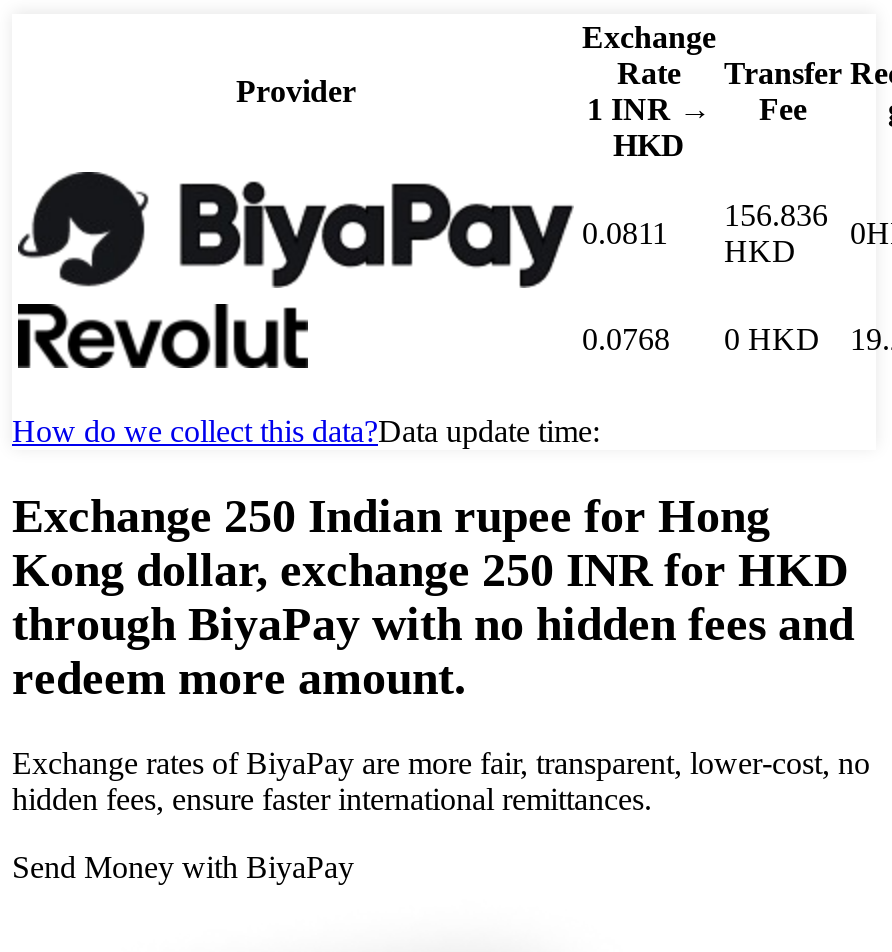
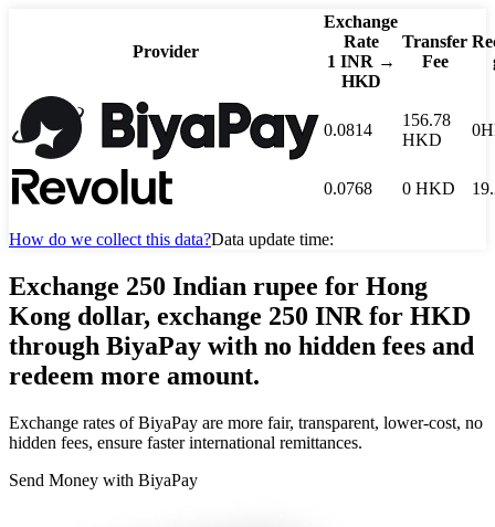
[724,198,828,232] 156.836 -> [402,110,451,129] 156.78
[582,216,668,250] 0.0811 -> [324,120,372,139] 0.0814

